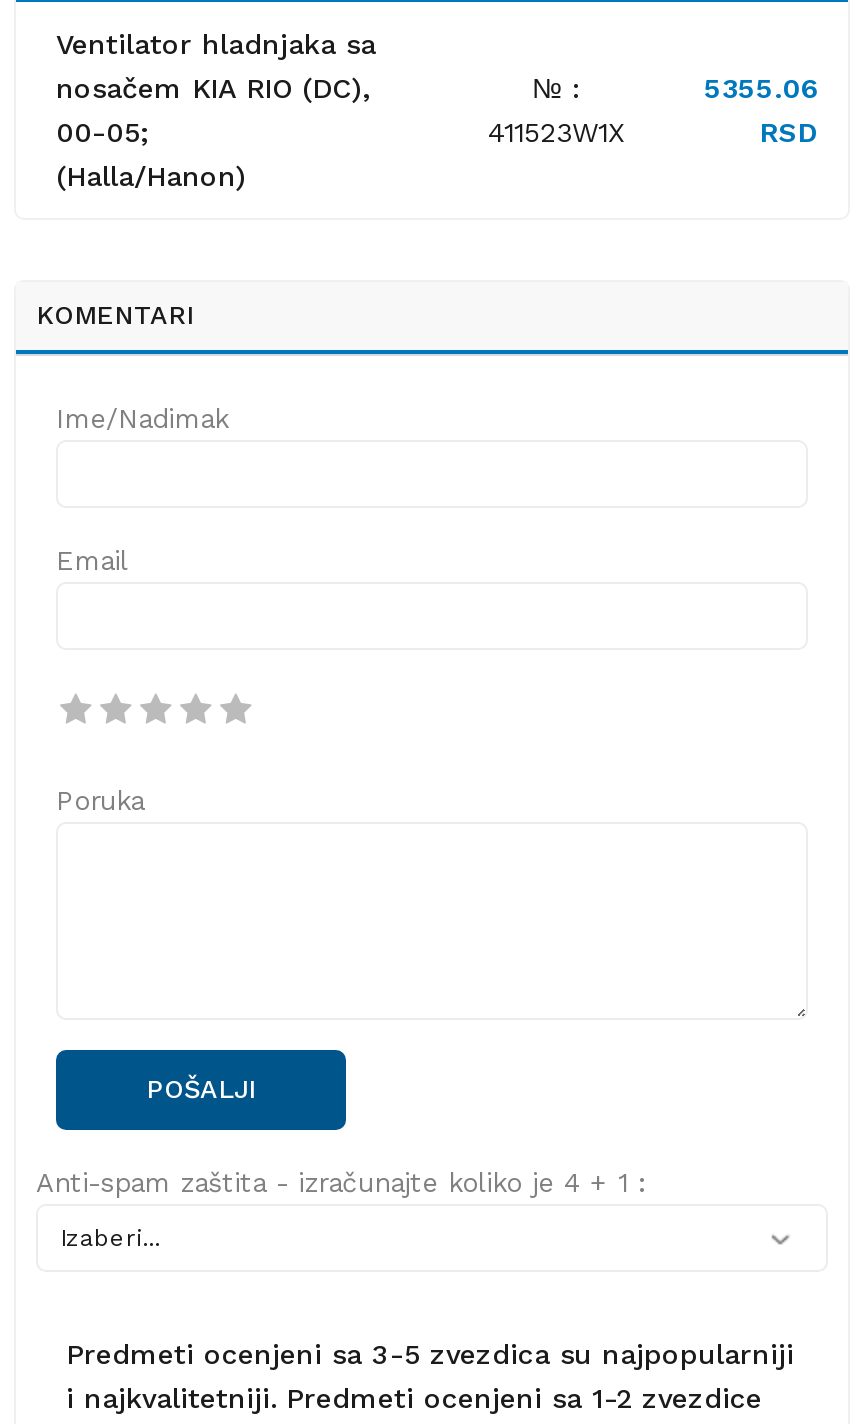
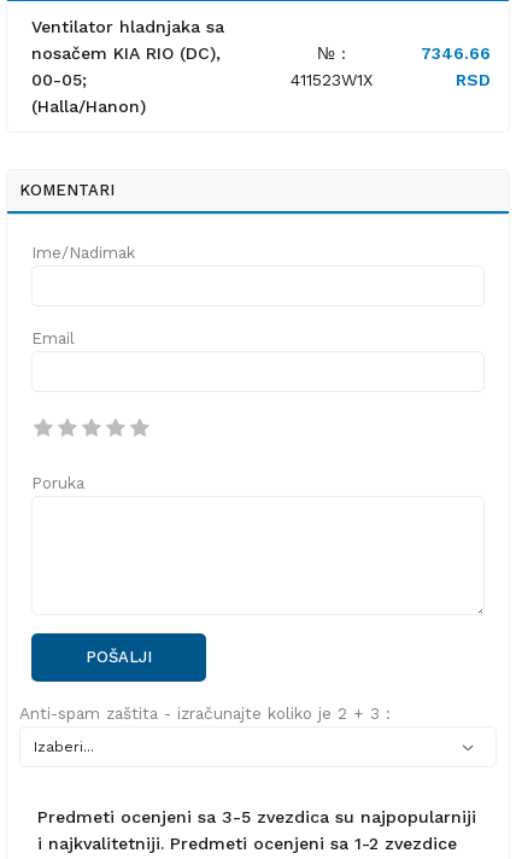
[704,73,818,105] 5355.06 -> [421,44,491,63] 7346.66
[36,1167,646,1199] Anti-spam zaštita - izračunajte koliko je 4 + 1 : -> [19,704,391,723] Anti-spam zaštita - izračunajte koliko je 2 + 3 :

